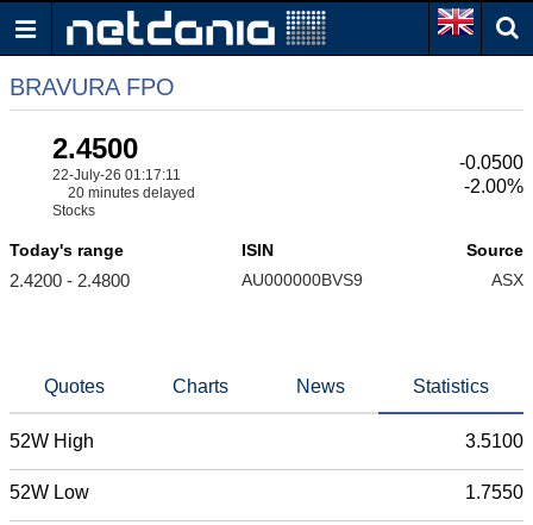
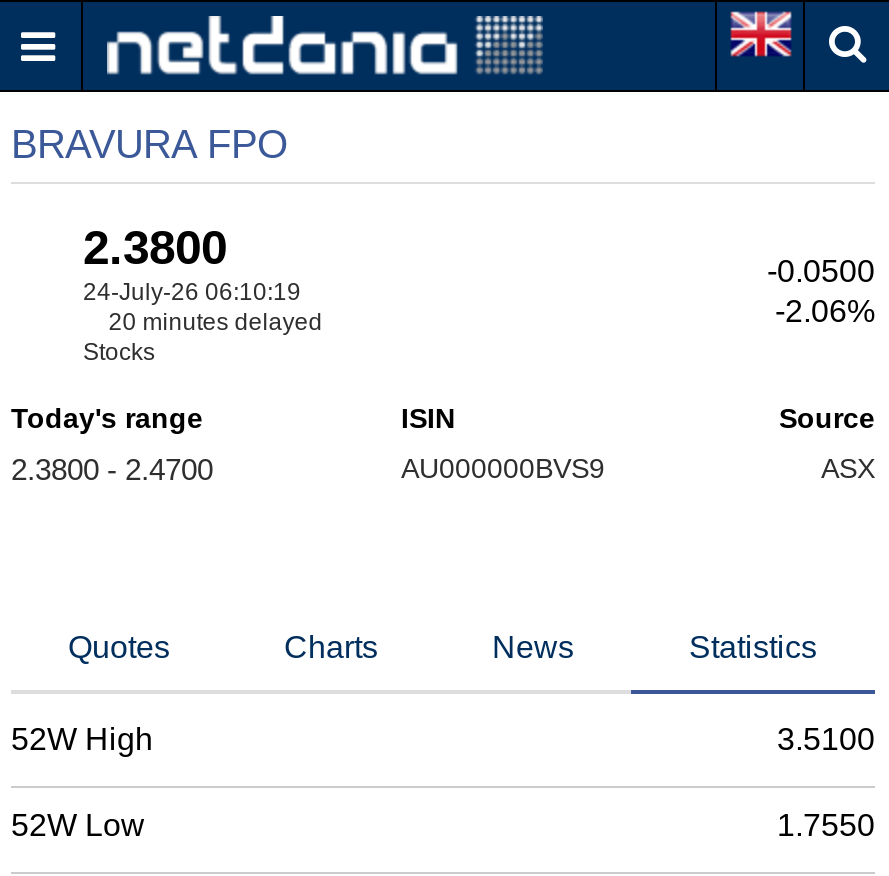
[52,132,181,183] 2.4500 | 22-July-26 01:17:11 -> [83,220,301,306] 2.3800 | 24-July-26 06:10:19
[464,176,523,196] -2.00% -> [775,294,875,328] -2.06%
[10,270,130,290] 2.4200 - 2.4800 -> [11,452,213,486] 2.3800 - 2.4700

